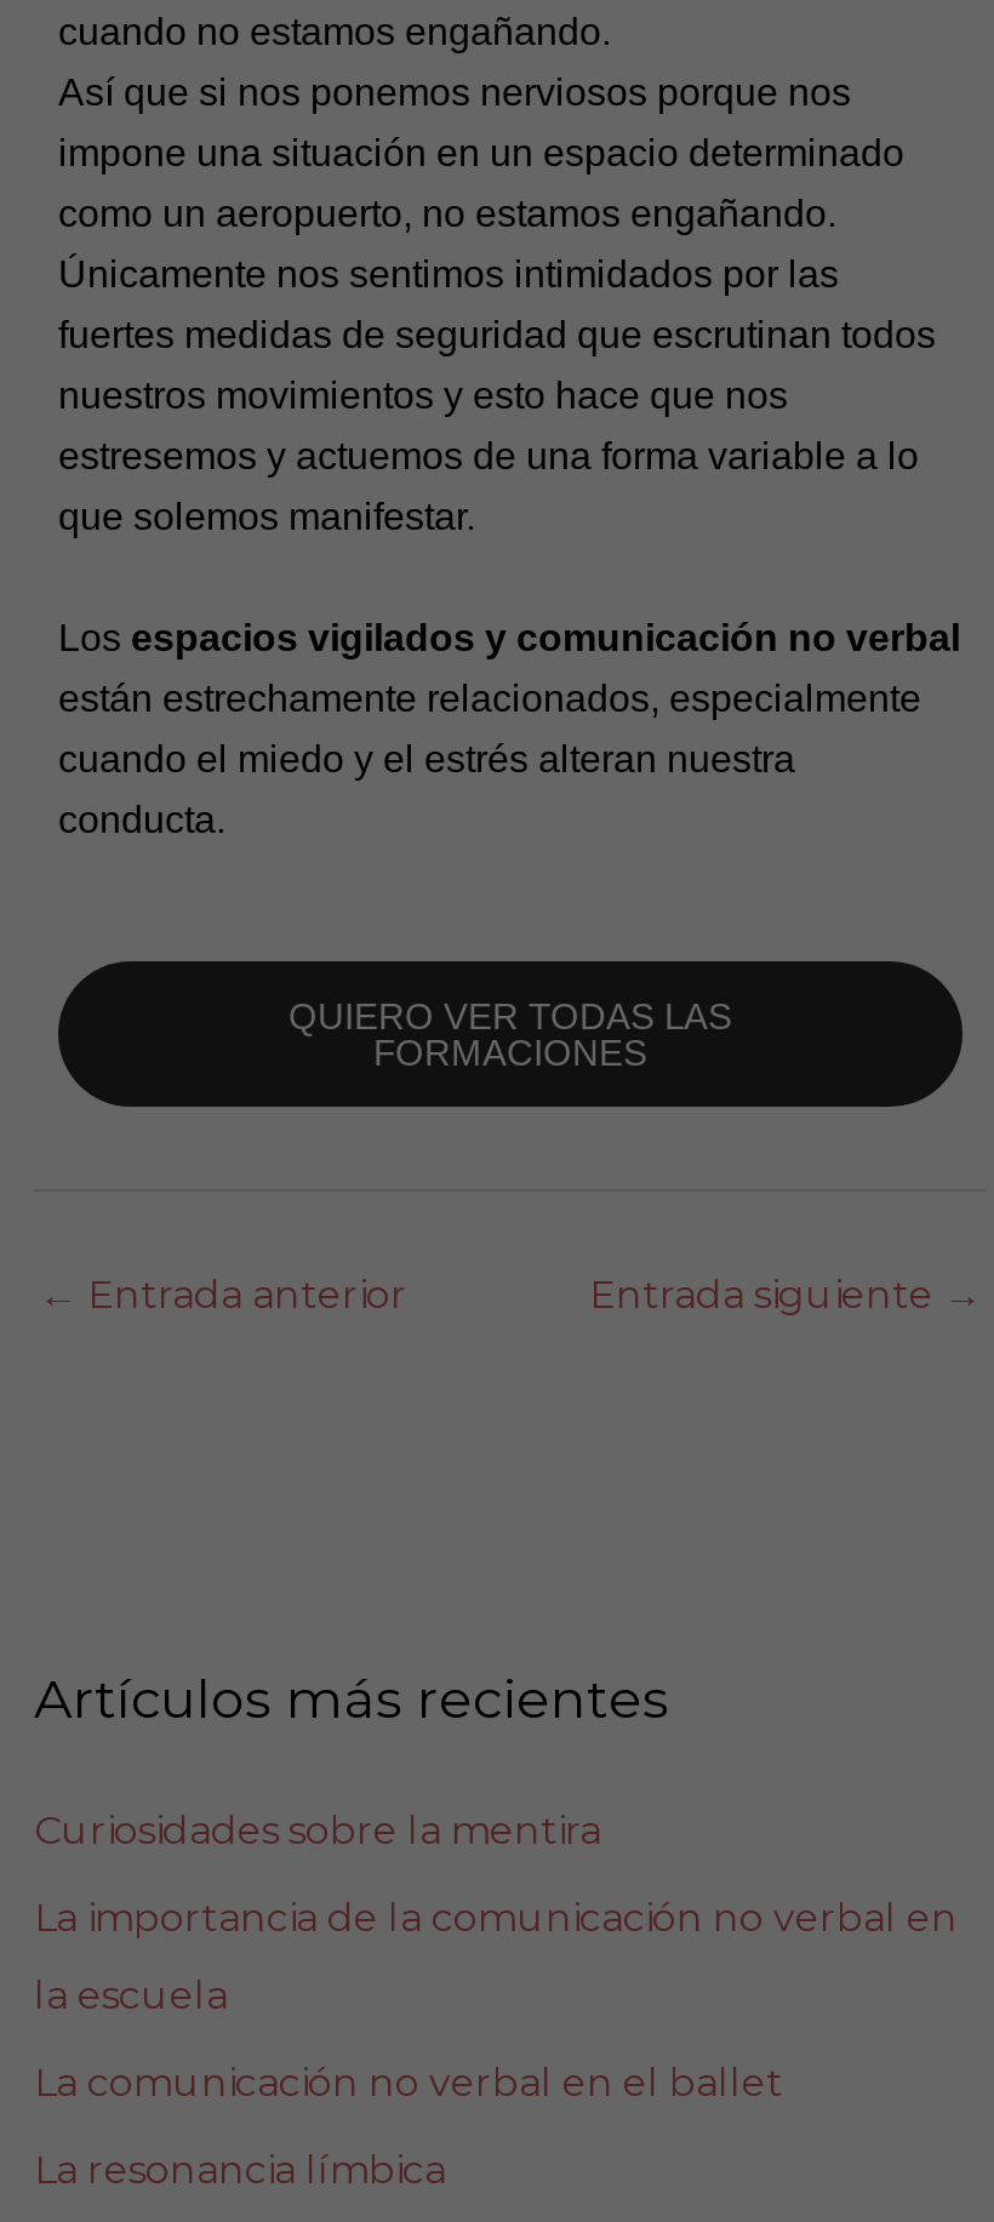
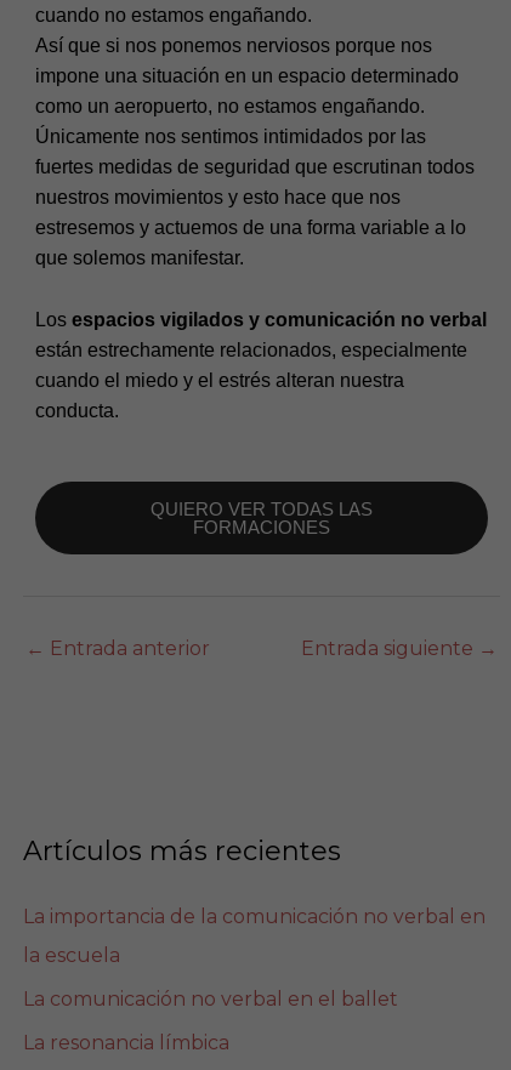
[34,1808,601,1854] Curiosidades sobre la mentira -> none

